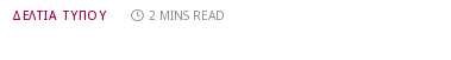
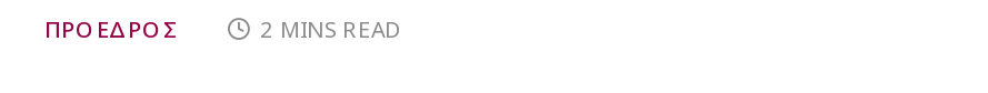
[12,8,106,24] ΔΕΛΤΙΑ ΤΥΠΟΥ -> [44,14,180,45] ΠΡΟΕΔΡΟΣ

